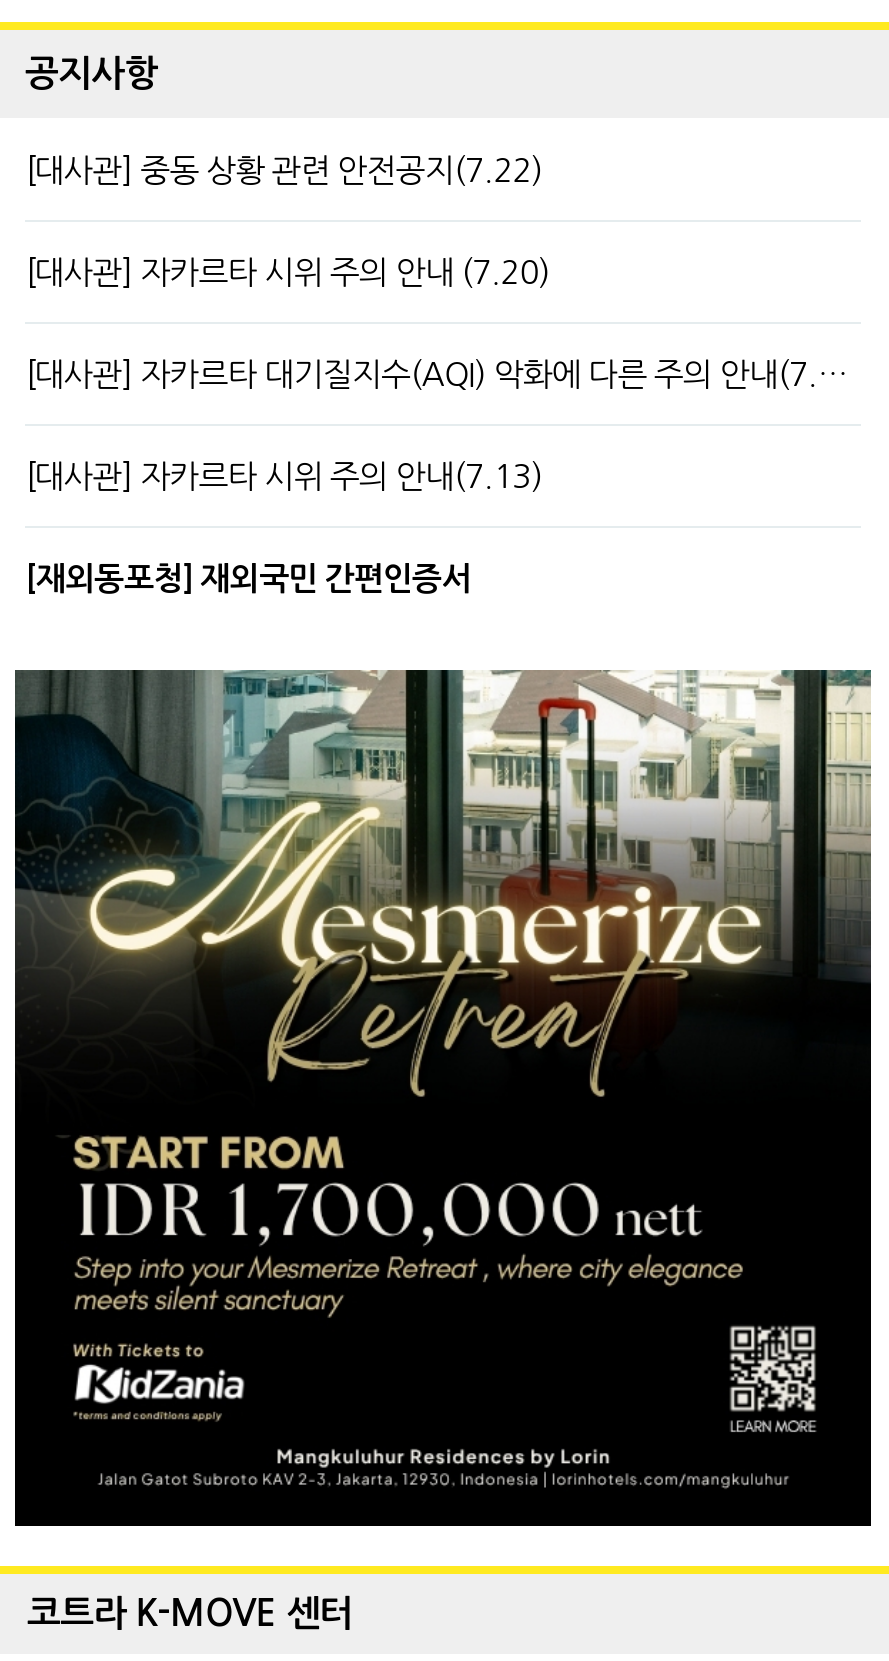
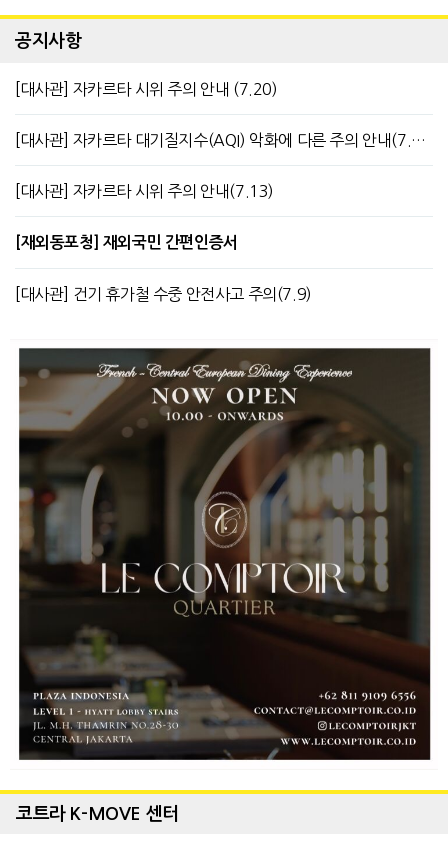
[25,154,543,186] [대사관] 중동 상황 관련 안전공지(7.22) -> none
moved [25,256,550,594] -> [15,81,278,250]: [대사관] 자카르타 시위 주의 안내 (7.20) | [대사관] 자카르타 시위 주의 안내(7.13) | [재외동포청] 재외국민 간편인증서
none -> [15,286,312,302] [대사관] 건기 휴가철 수중 안전사고 주의(7.9)
[13,667,873,1527] [image] -> [10,341,438,769] [image]

